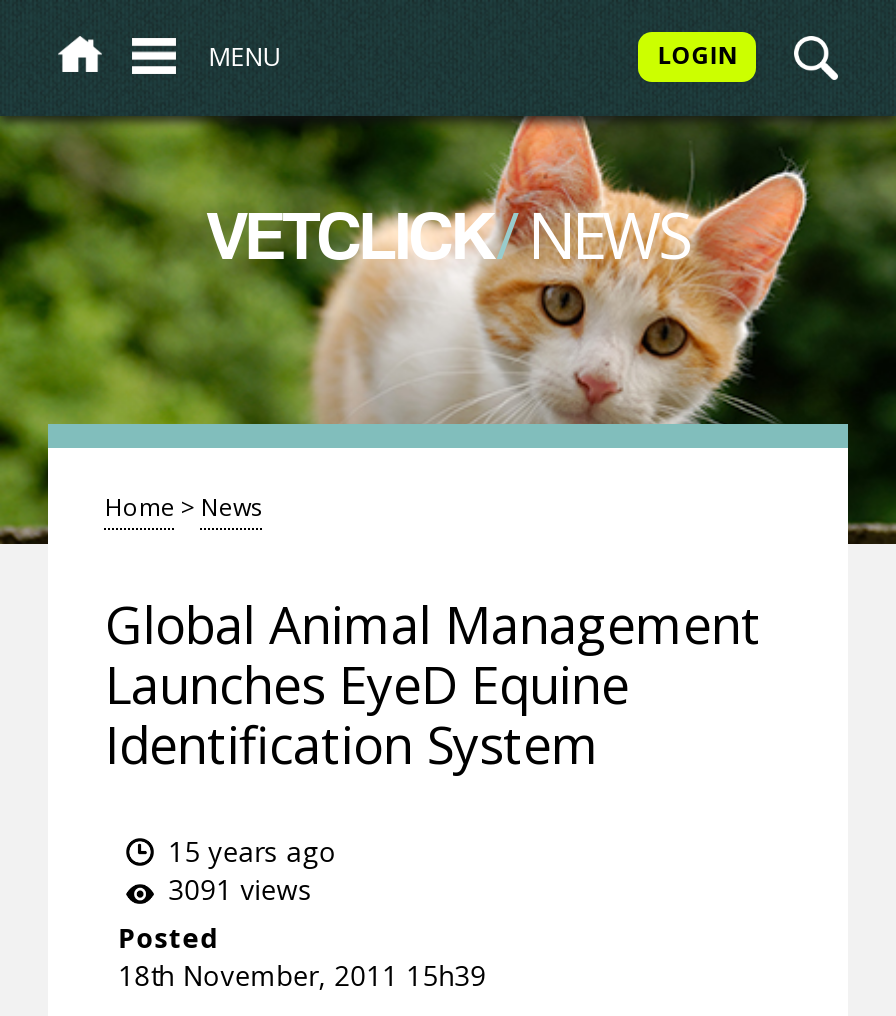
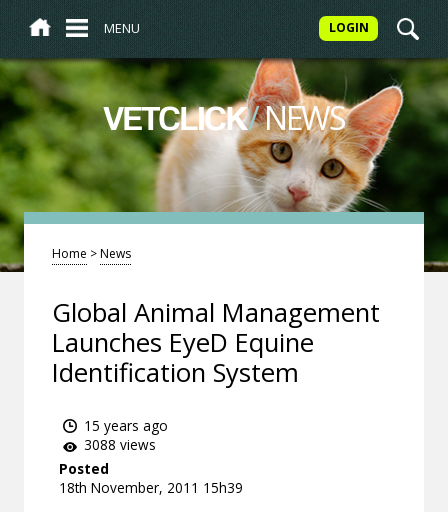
[161,869,313,907] 3091 views -> [80,435,156,454] 3088 views

